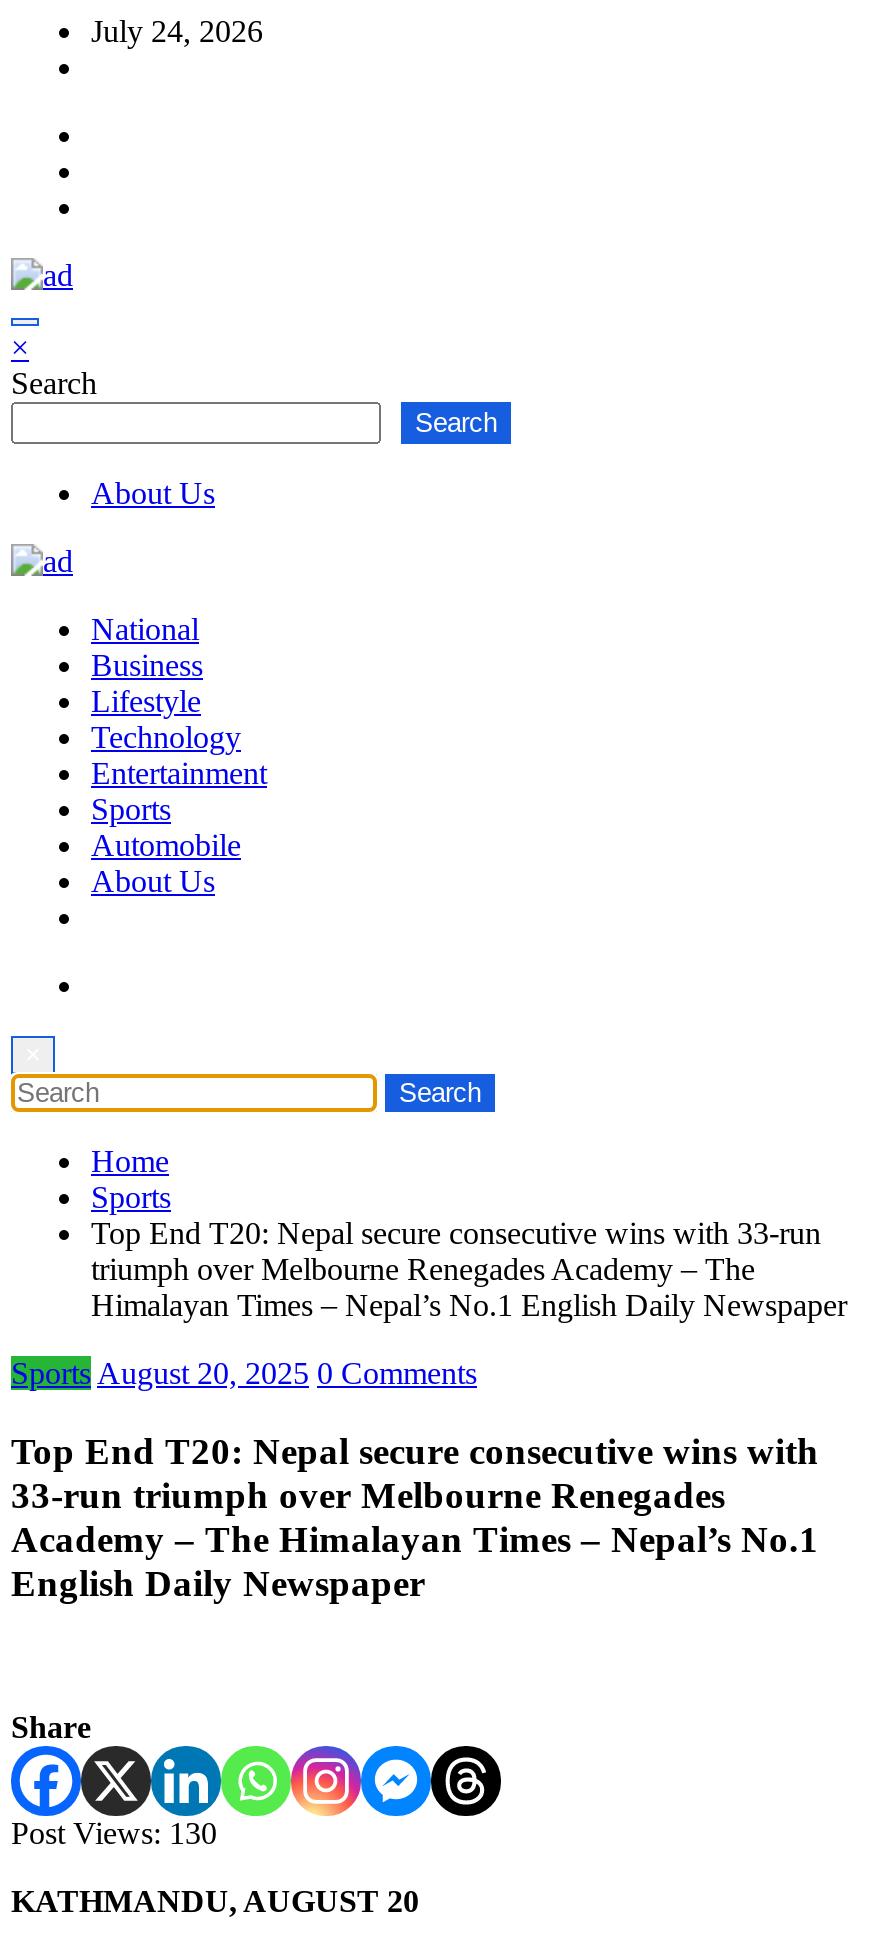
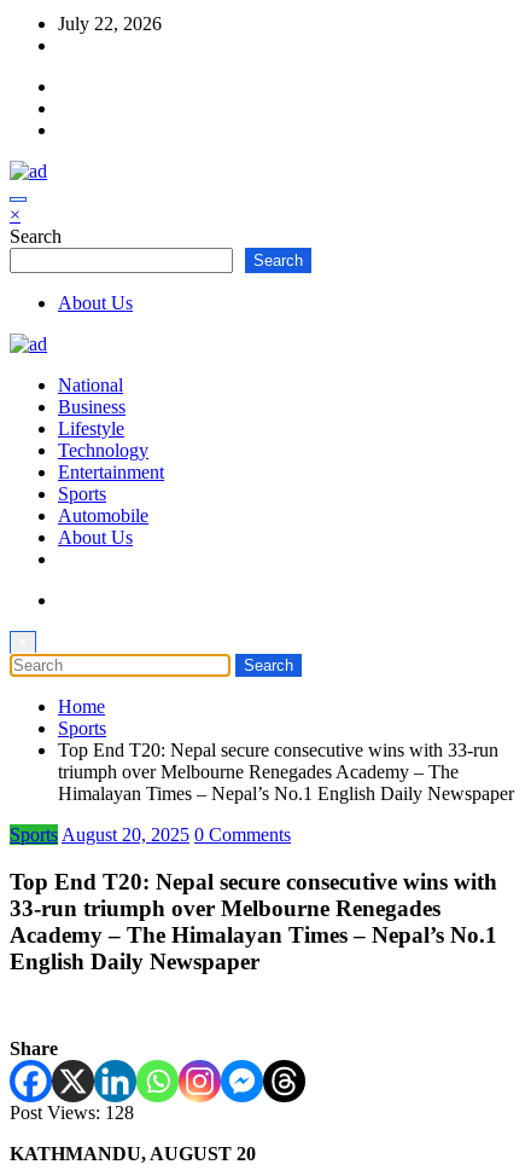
[91,14,263,48] July 24, 2026 -> [58,13,162,34] July 22, 2026
[11,1817,217,1851] Post Views: 130 -> [10,1103,134,1123] Post Views: 128

